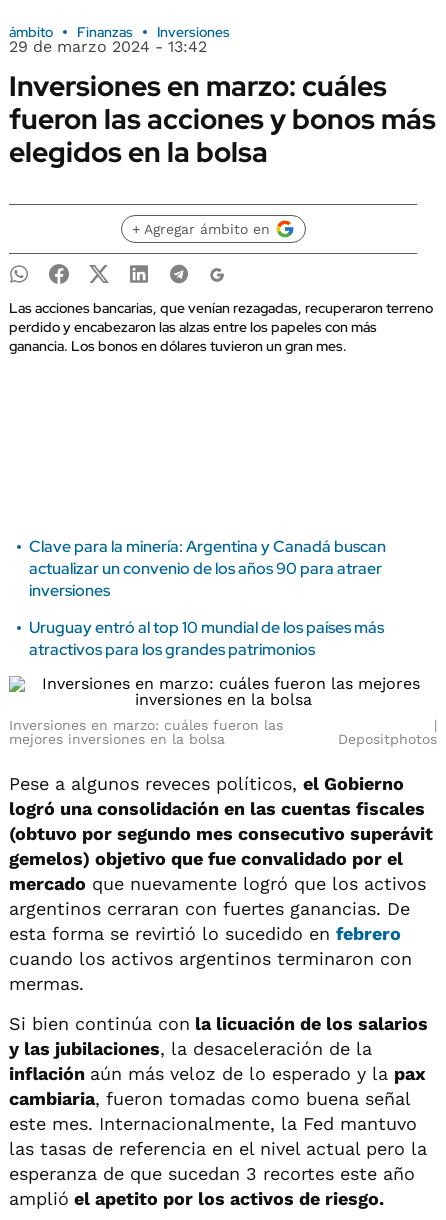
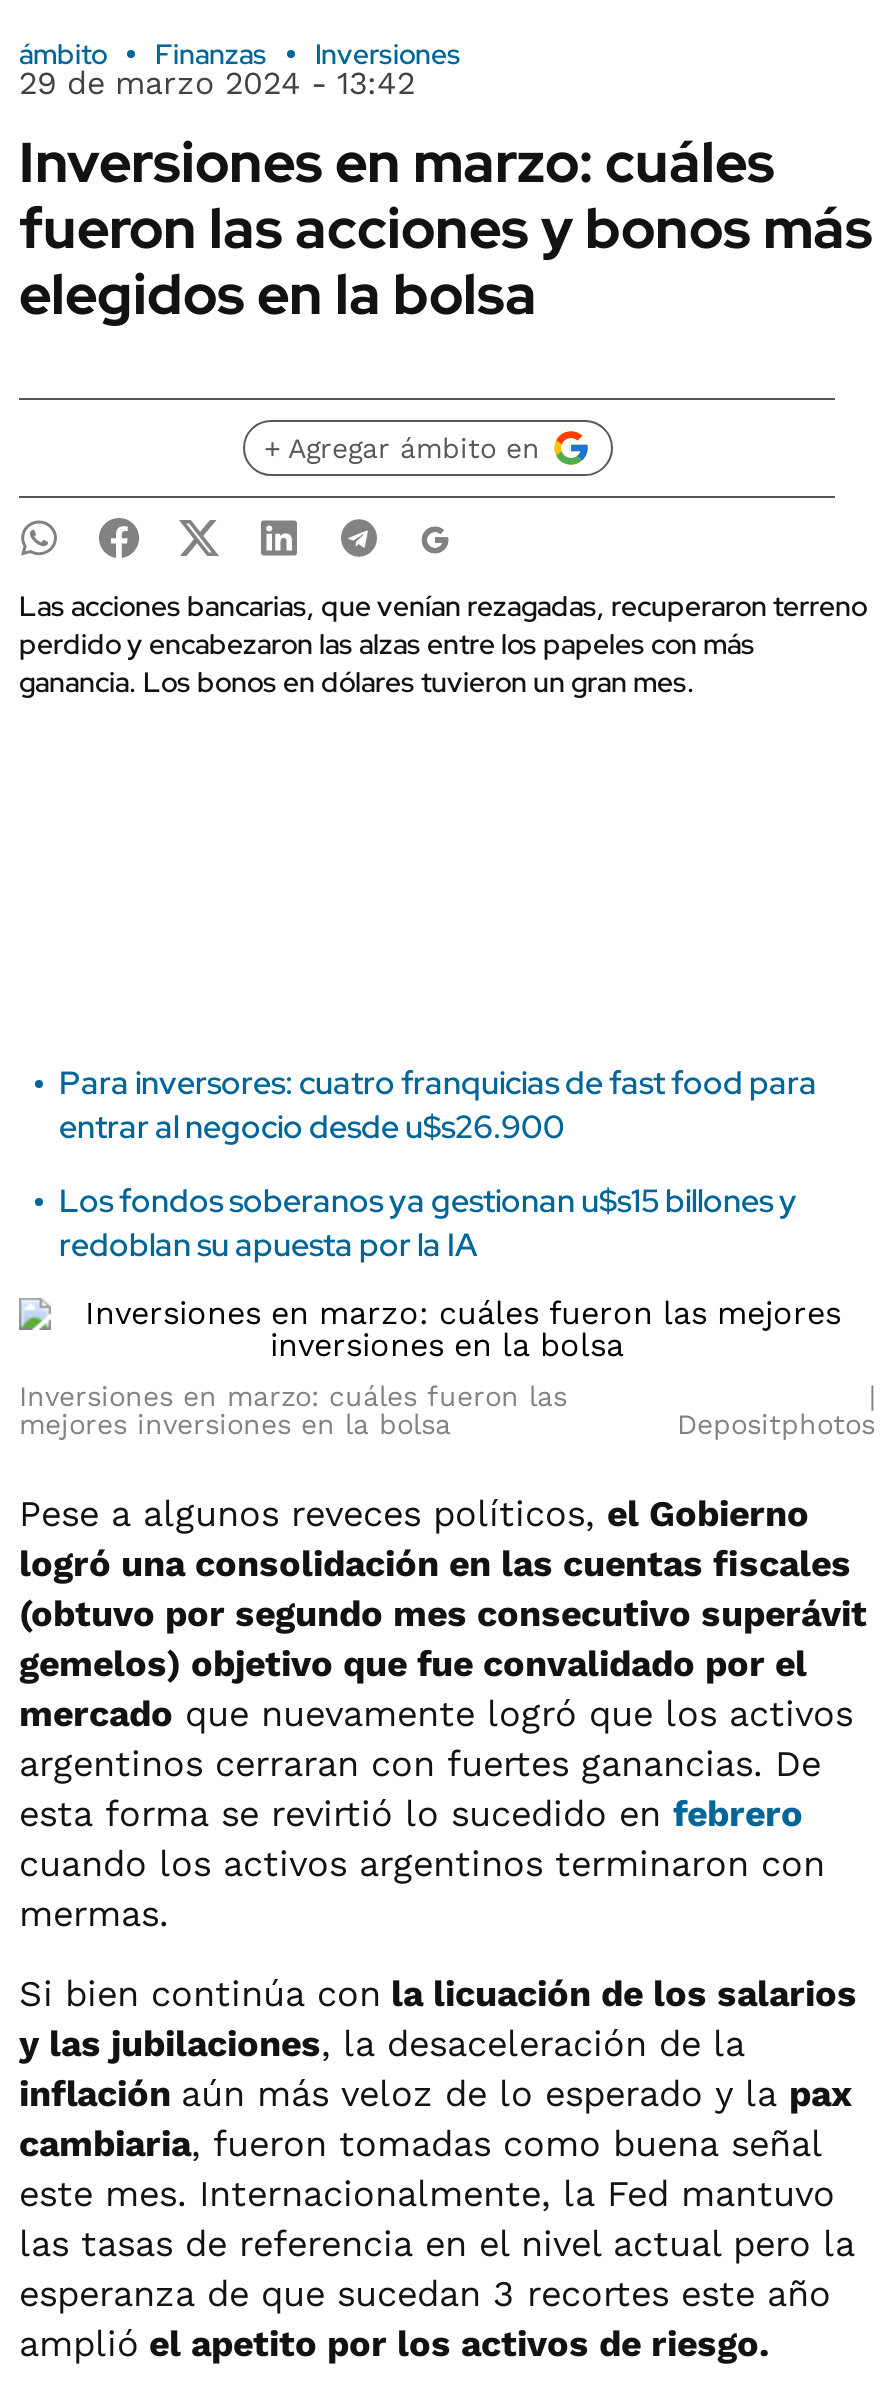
[29,536,386,601] Clave para la minería: Argentina y Canadá buscan | actualizar un convenio de los años 90 para atraer | inversiones -> [59,1062,817,1148] Para inversores: cuatro franquicias de fast food para | entrar al negocio desde u$s26.900
[29,617,384,660] Uruguay entró al top 10 mundial de los países más | atractivos para los grandes patrimonios -> [59,1180,797,1266] Los fondos soberanos ya gestionan u$s15 billones y | redoblan su apuesta por la IA

